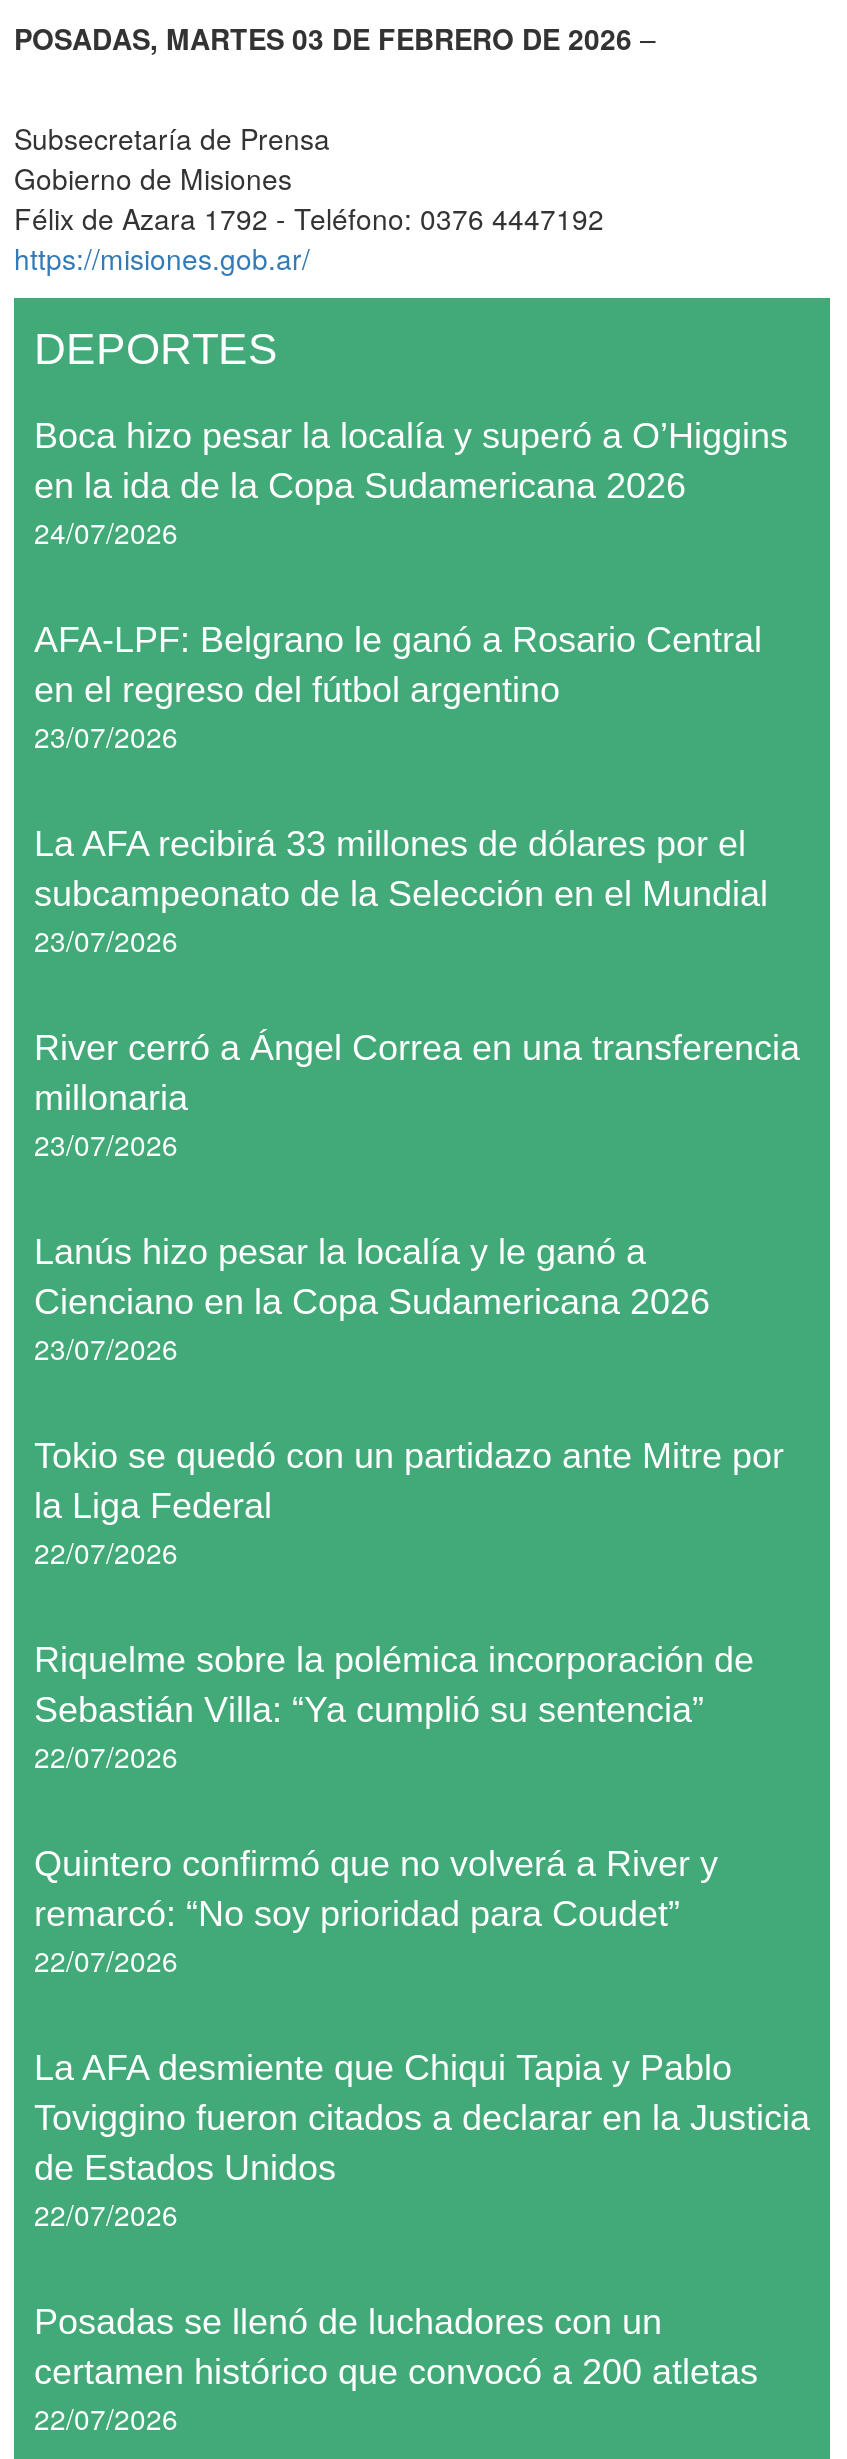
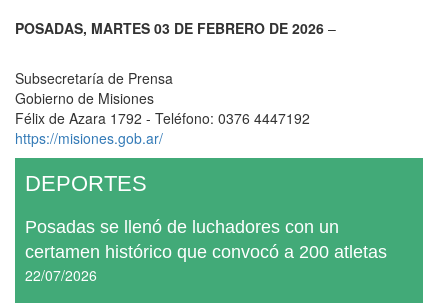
[34,416,810,2234] Boca hizo pesar la localía y superó a O’Higgins | en la ida de la Copa Sudamericana 2026 | 24/07/2026 | AFA-LPF: Belgrano le ganó a Rosario Central | en el regreso del fútbol argentino | 23/07/2026 | La AFA recibirá 33 millones de dólares por el | subcampeonato de la Selección en el Mundial | 23/07/2026 | River cerró a Ángel Correa en una transferencia | millonaria | 23/07/2026 | Lanús hizo pesar la localía y le ganó a | Cienciano en la Copa Sudamericana 2026 | 23/07/2026 | Tokio se quedó con un partidazo ante Mitre por | la Liga Federal | 22/07/2026 | Riquelme sobre la polémica incorporación de | Sebastián Villa: “Ya cumplió su sentencia” | 22/07/2026 | Quintero confirmó que no volverá a River y | remarcó: “No soy prioridad para Coudet” | 22/07/2026 | La AFA desmiente que Chiqui Tapia y Pablo | Toviggino fueron citados a declarar en la Justicia | de Estados Unidos | 22/07/2026 -> none

